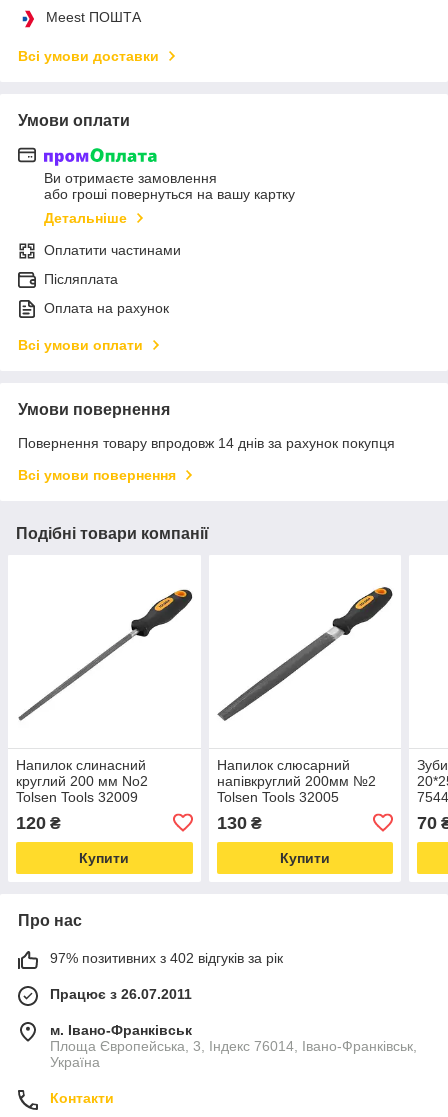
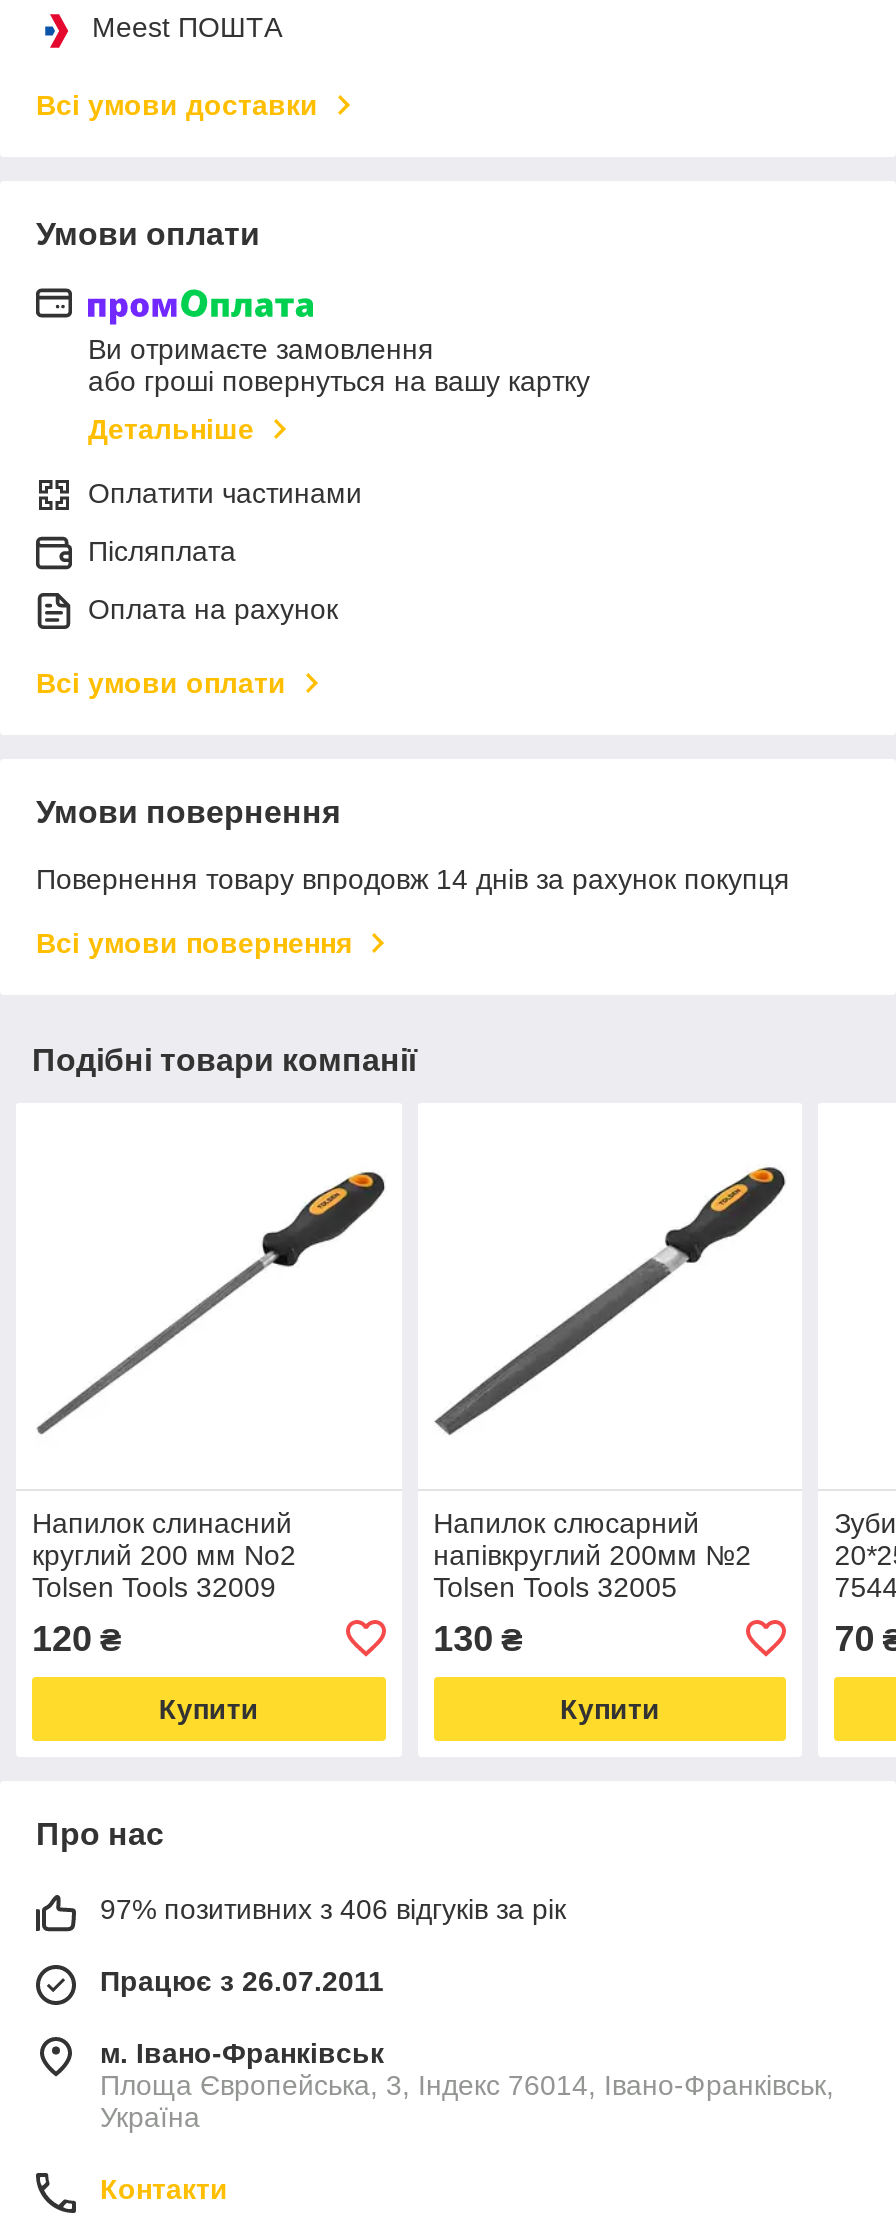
[50,950,283,966] 97% позитивних з 402 відгуків за рік -> [100,1893,566,1925] 97% позитивних з 406 відгуків за рік

